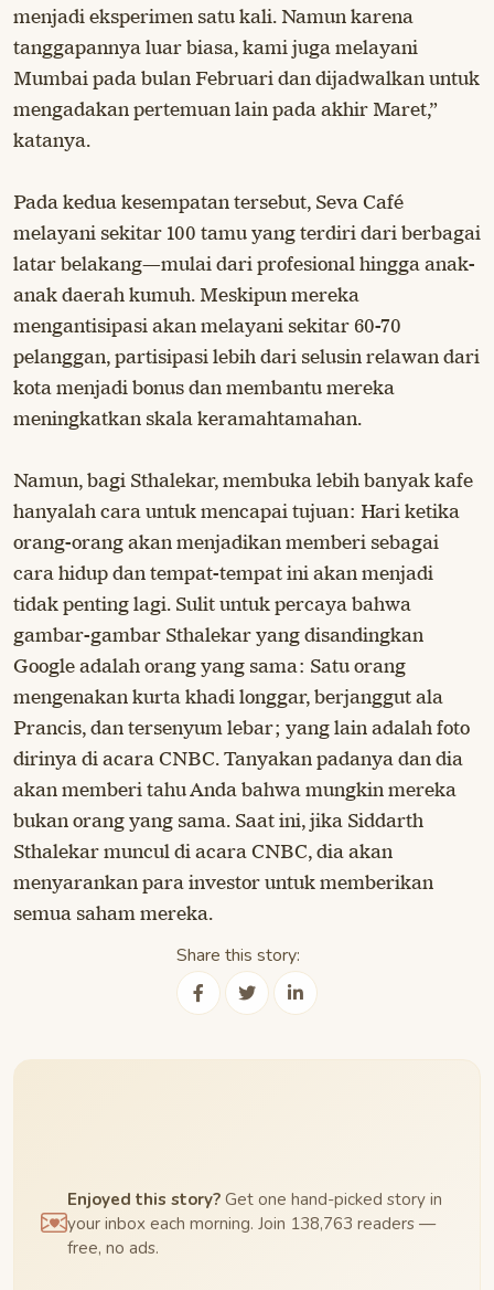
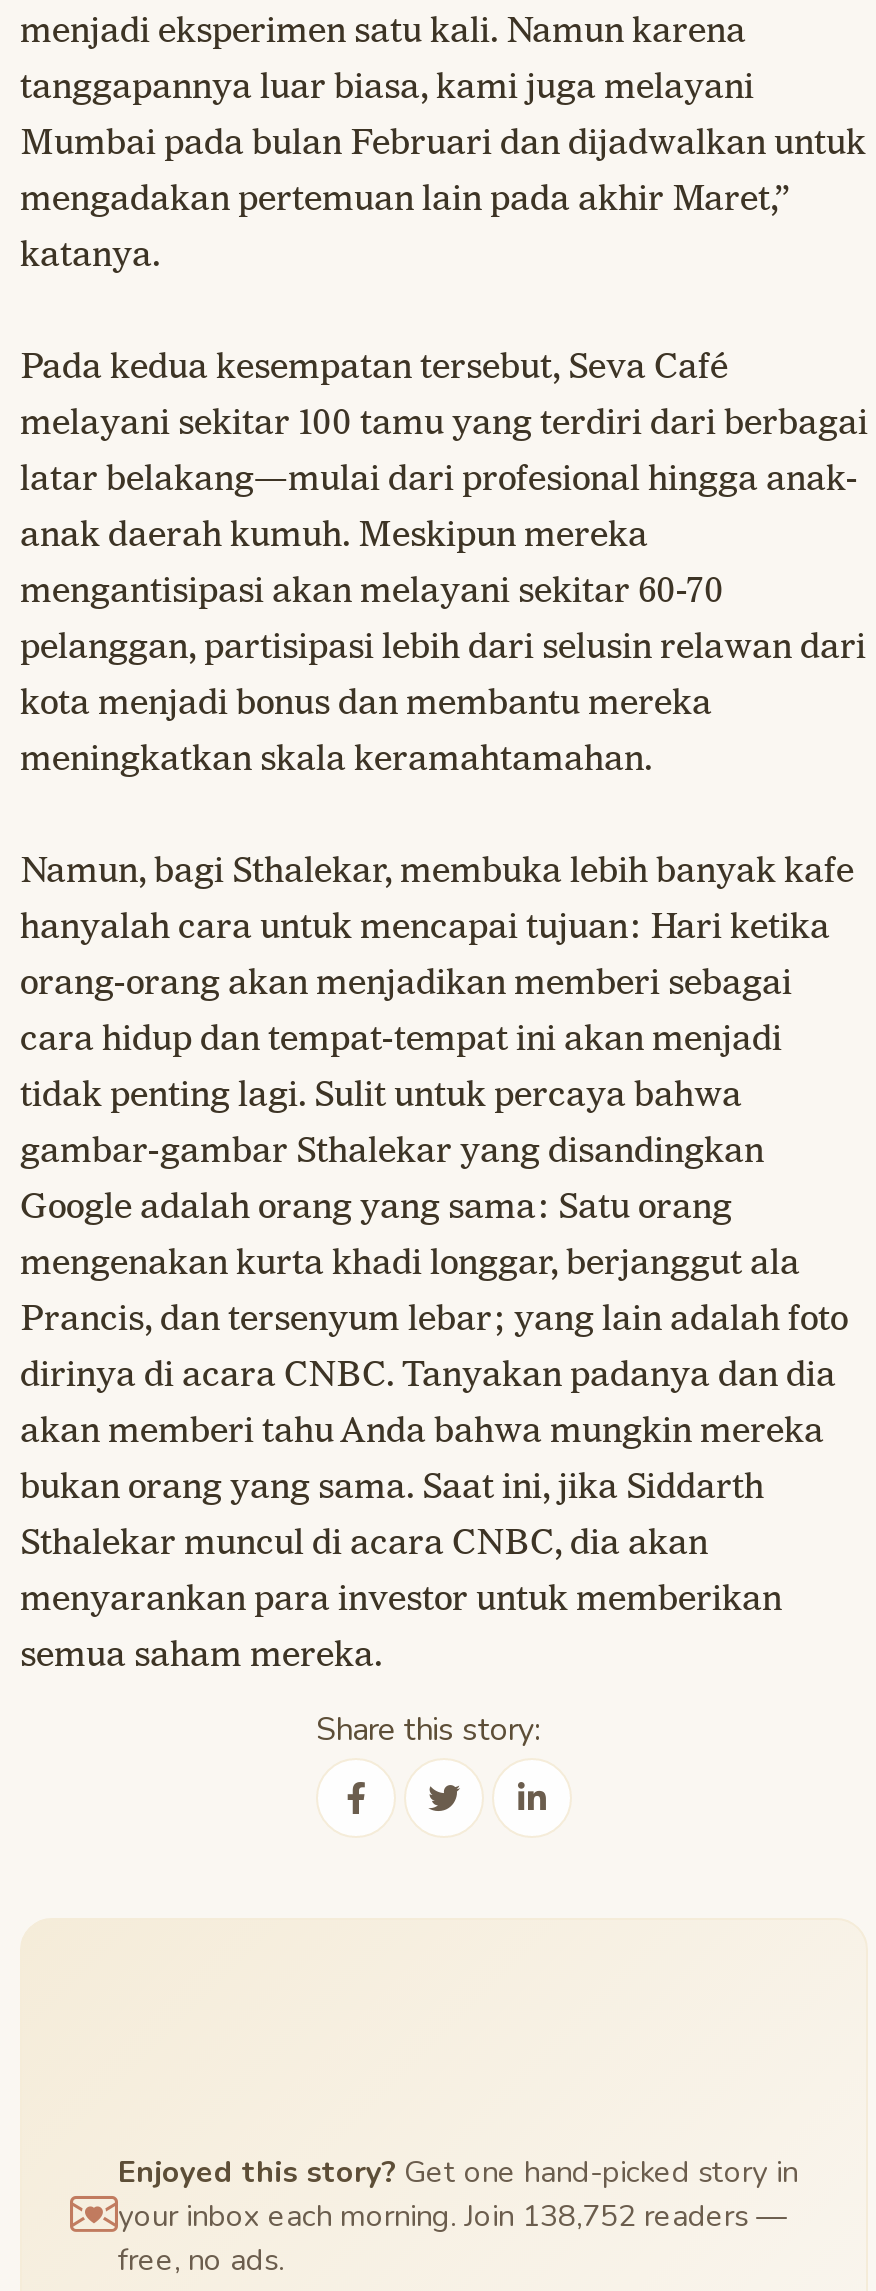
[67,1213,436,1235] your inbox each morning. Join 138,763 readers — -> [118,2197,786,2237] your inbox each morning. Join 138,752 readers —

